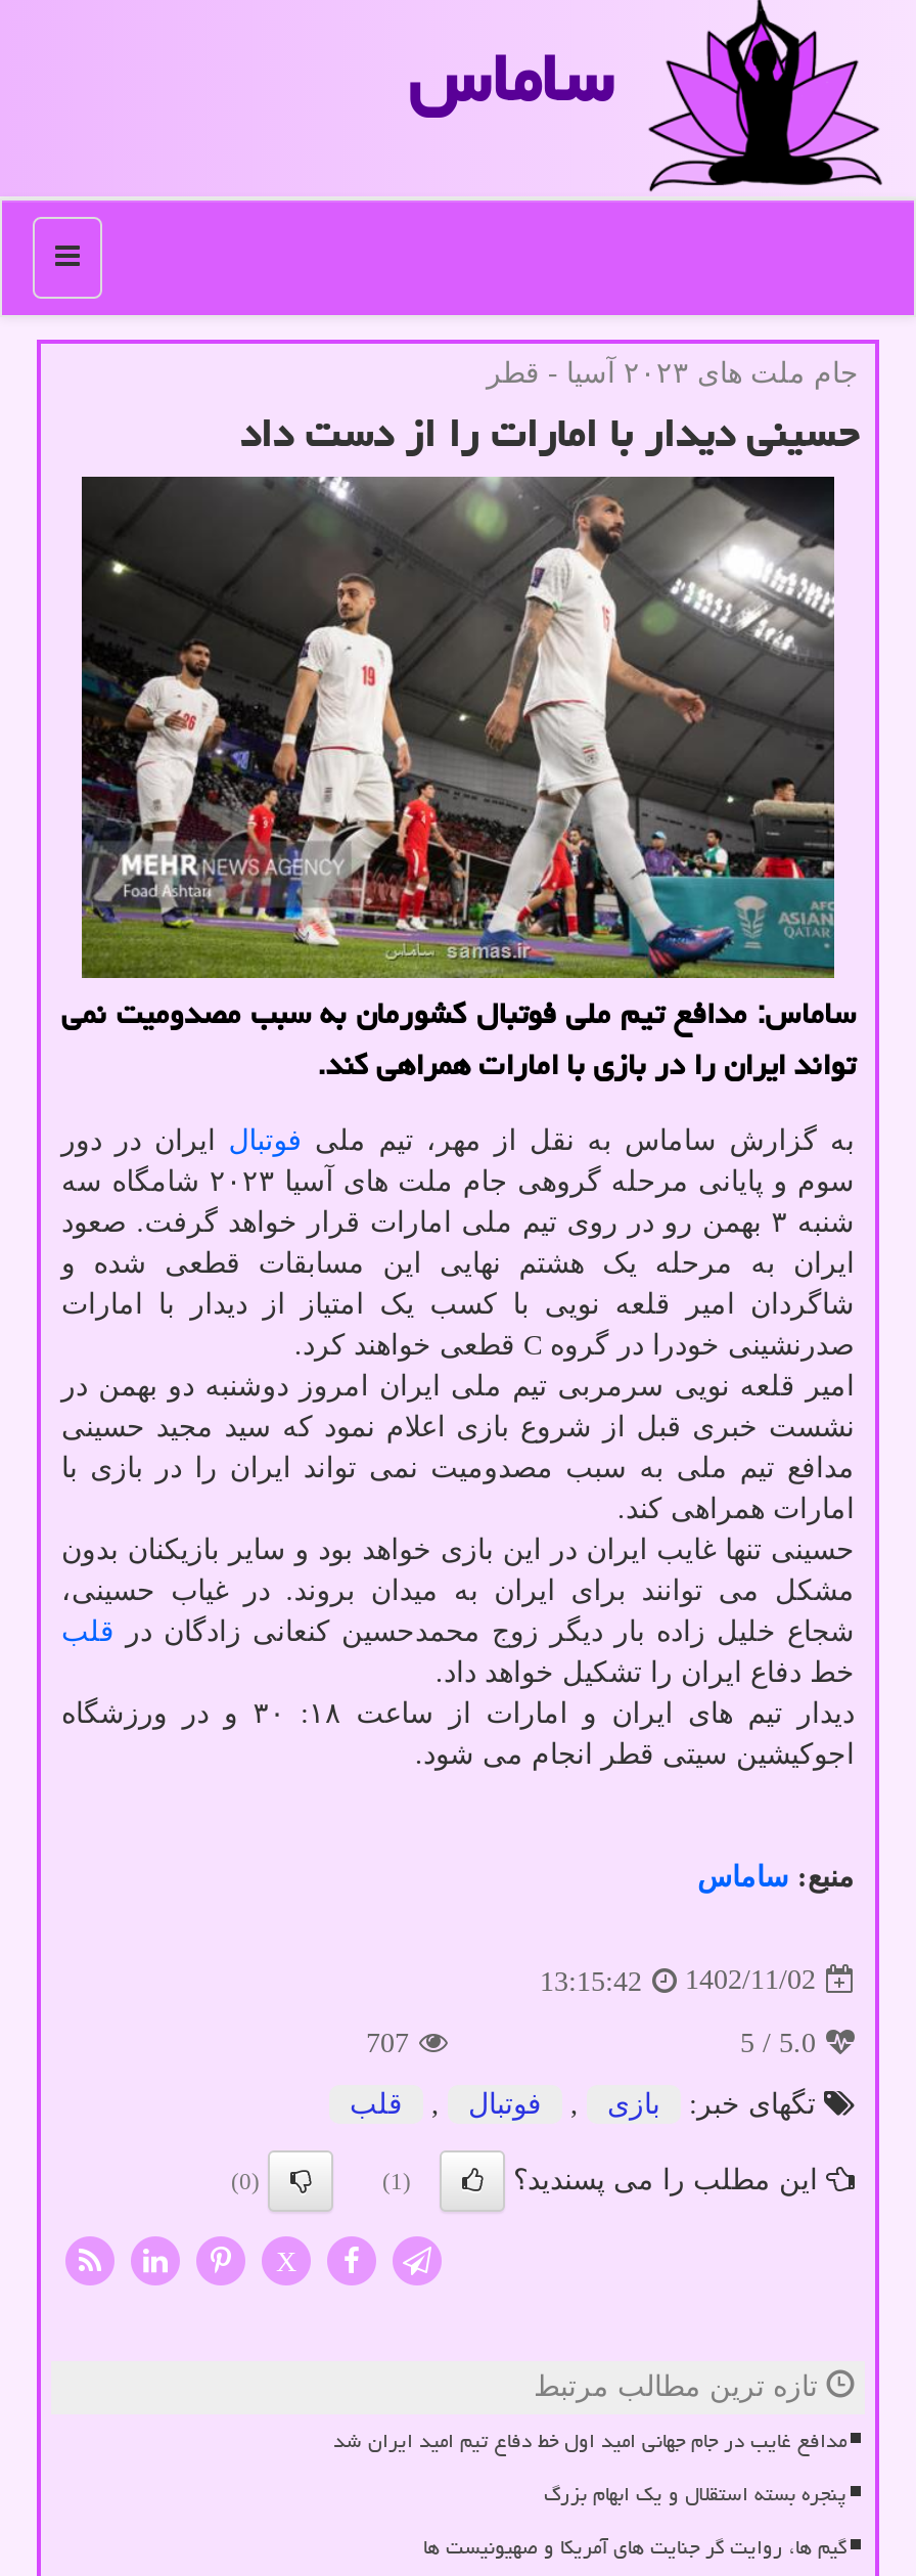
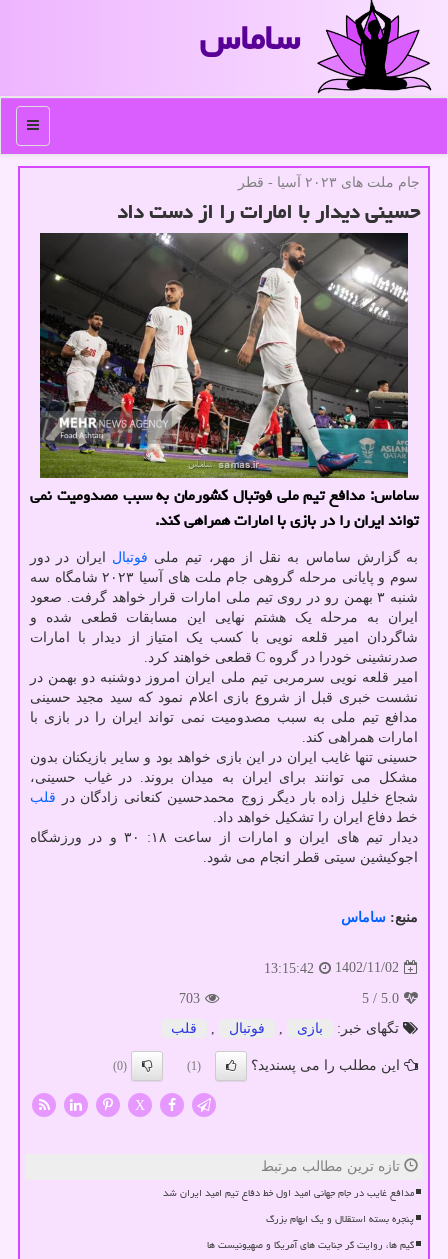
[366,2028,409,2059] 707 -> [179,991,200,1006] 703

